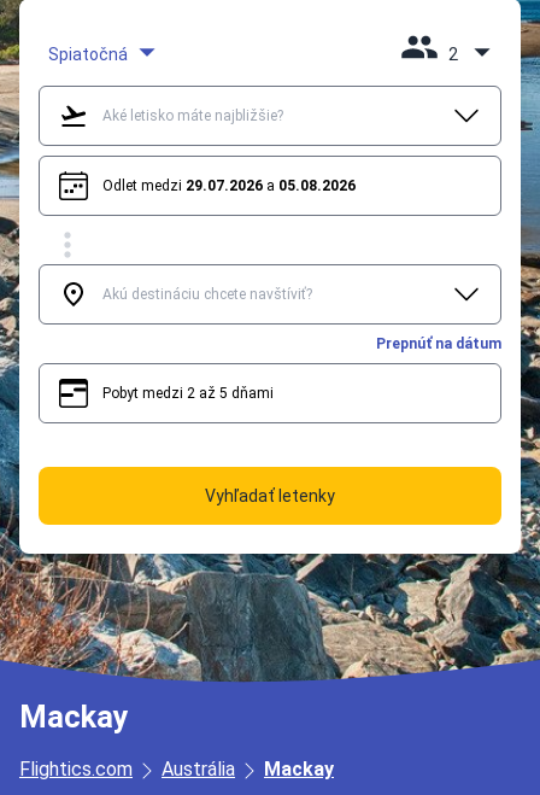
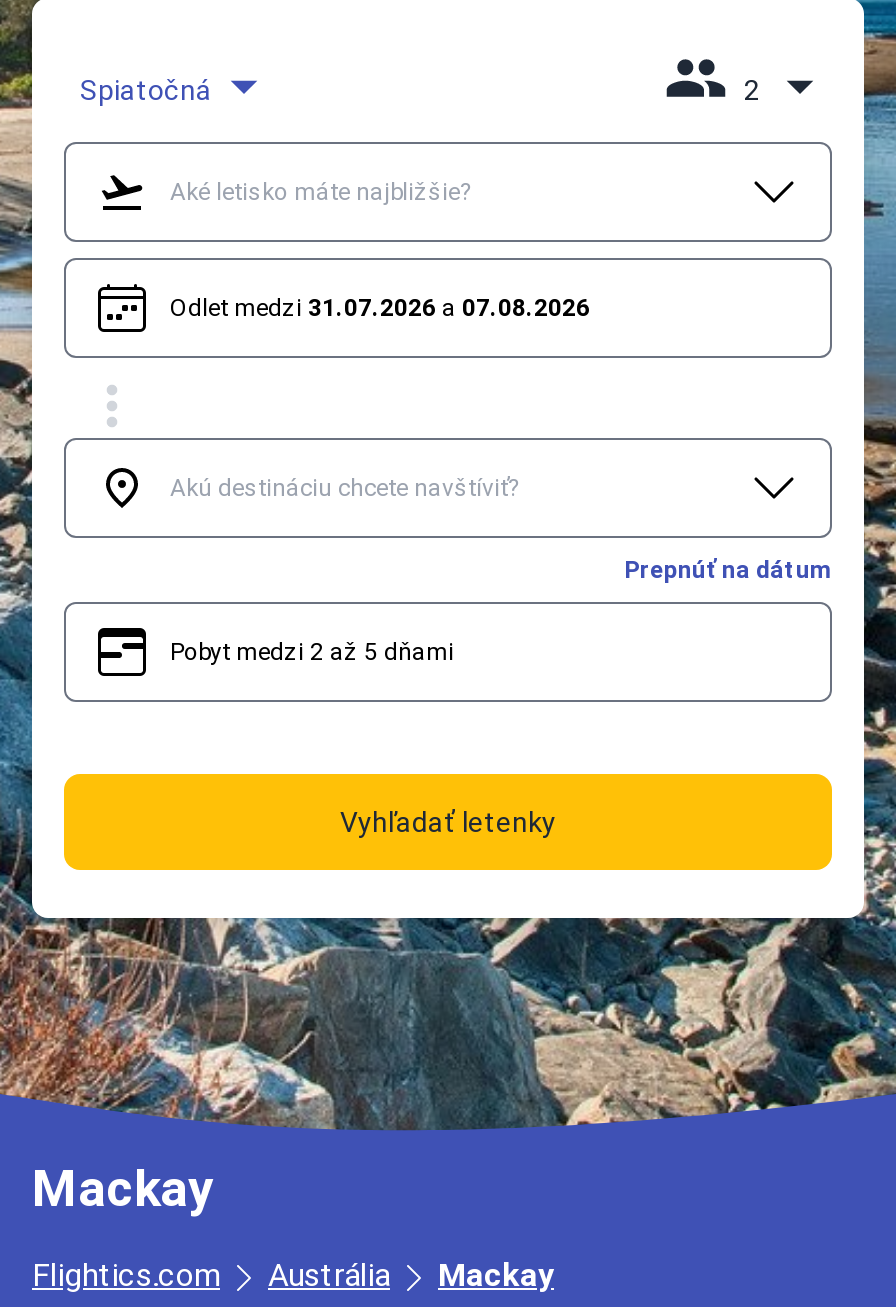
[102,177,356,194] Odlet medzi 29.07.2026 a 05.08.2026 -> [170,294,590,322] Odlet medzi 31.07.2026 a 07.08.2026

